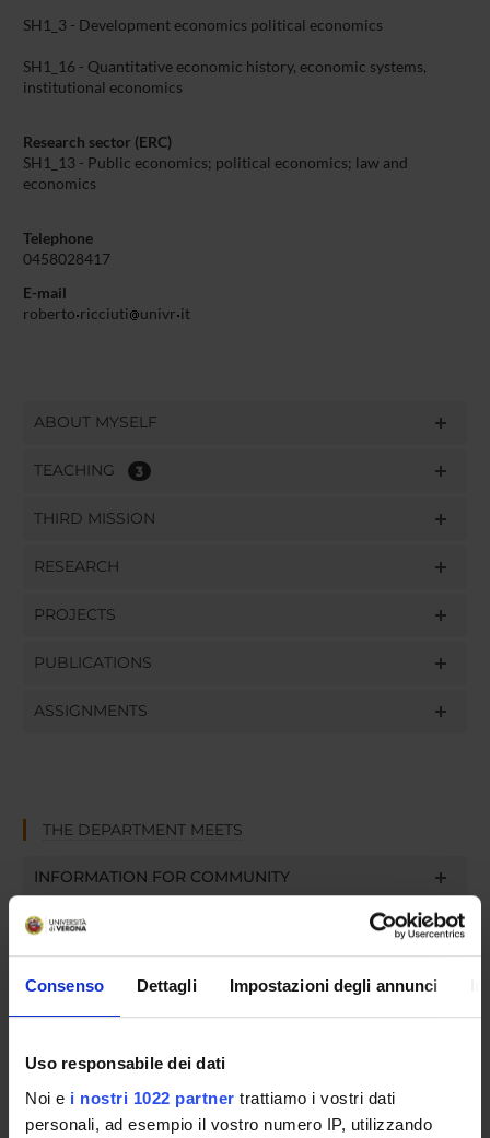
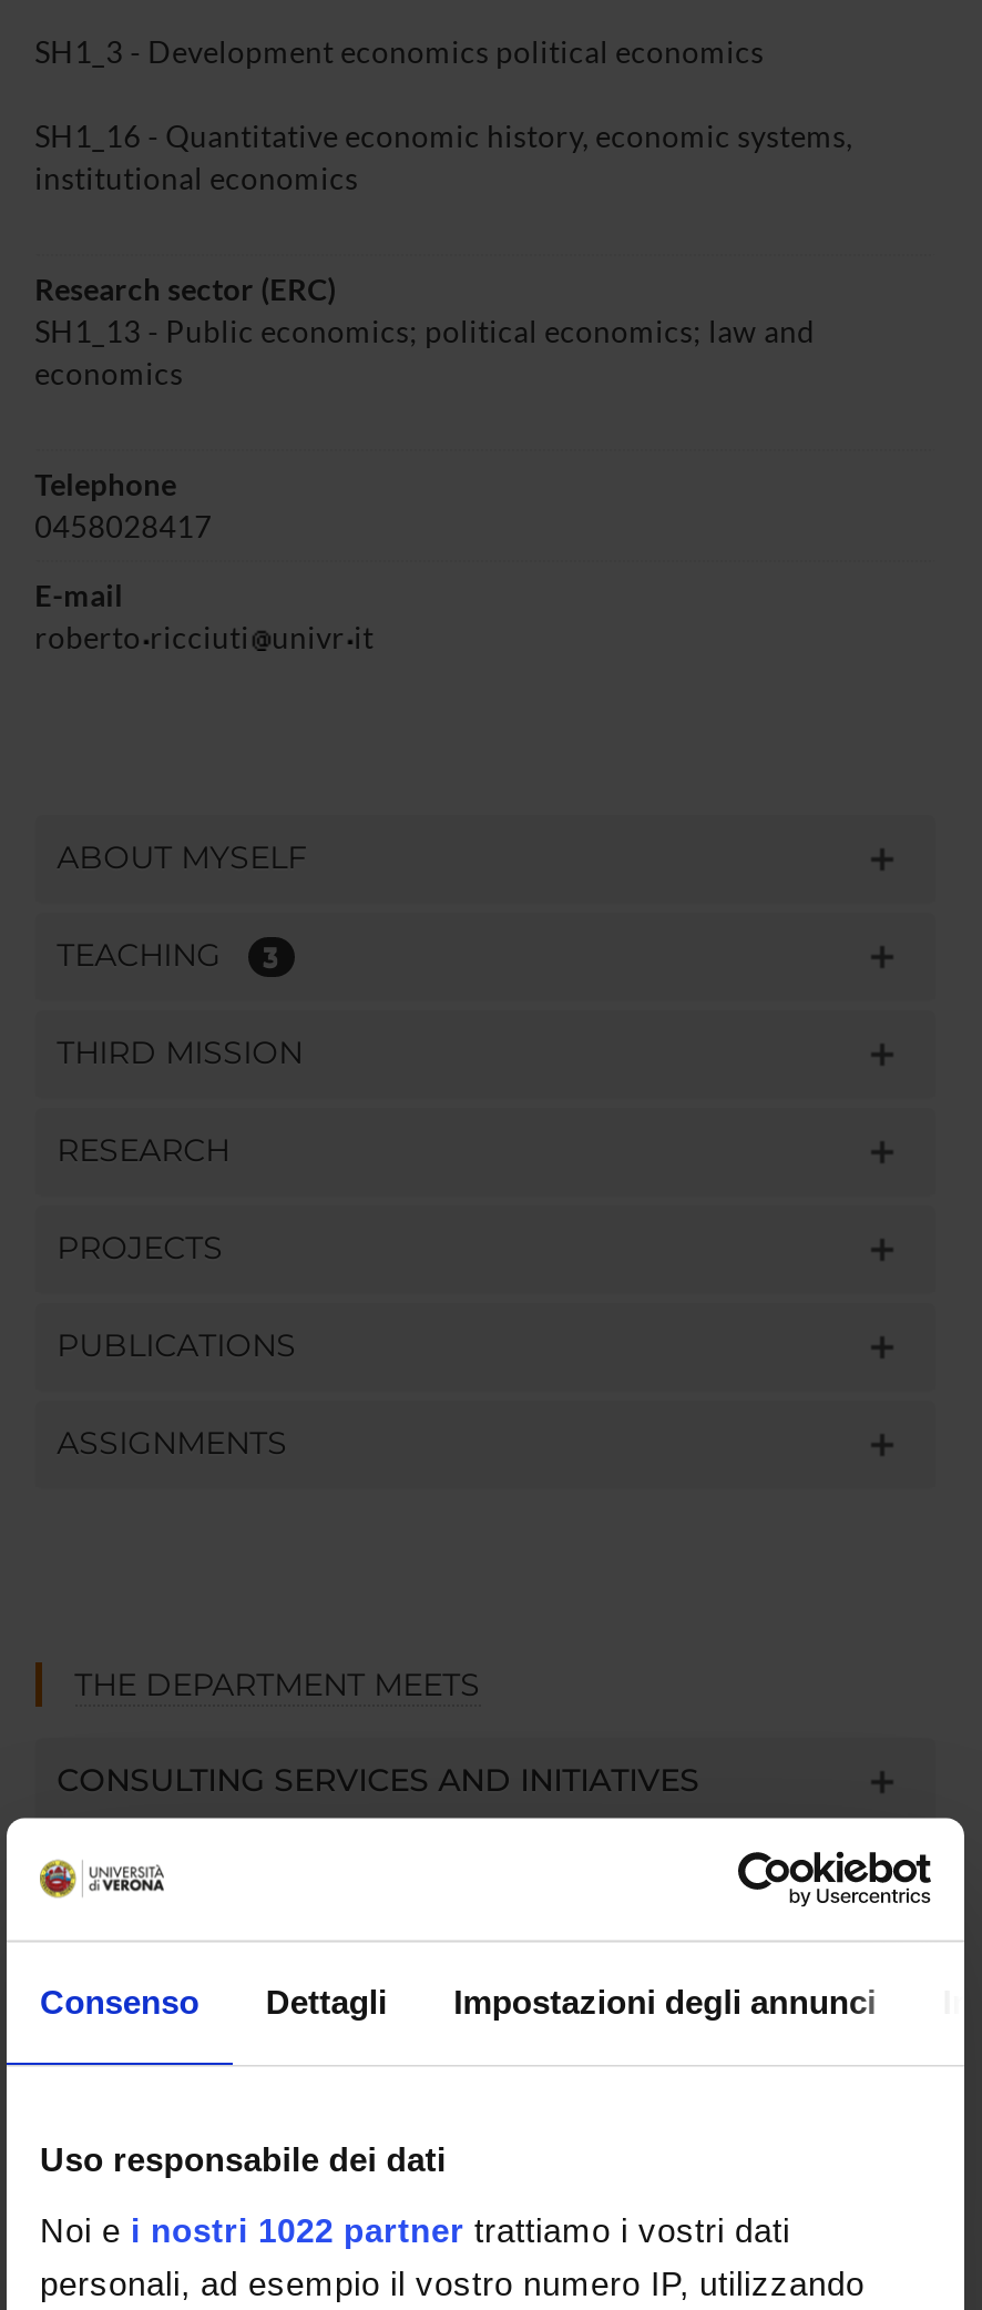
[33,867,289,887] INFORMATION FOR COMMUNITY -> [57,1760,700,1800] CONSULTING SERVICES AND INITIATIVES

